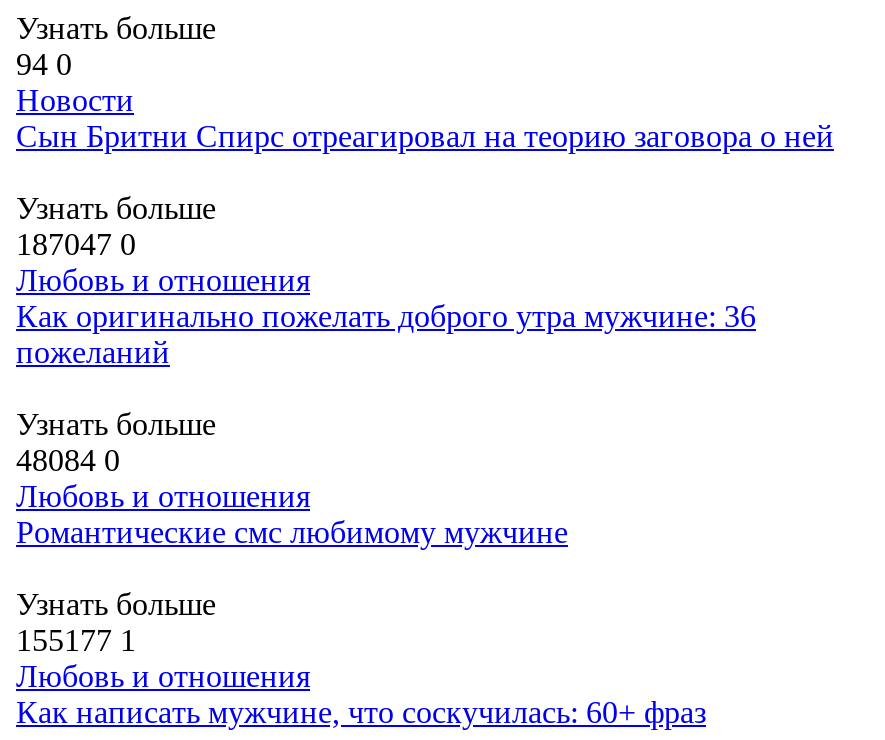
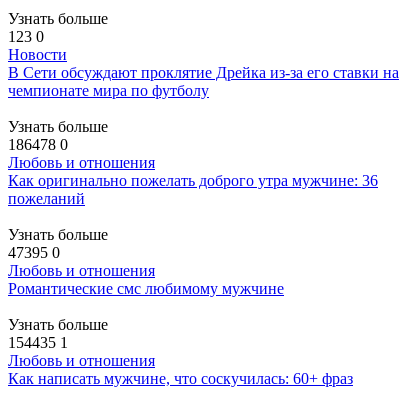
[16,47,72,81] 94 0 -> [8,28,44,45] 123 0
[16,119,834,153] Сын Бритни Спирс отреагировал на теорию заговора о ней -> [8,64,399,99] В Сети обсуждают проклятие Дрейка из-за его ставки на | чемпионате мира по футболу
[16,227,136,261] 187047 0 -> [8,136,68,153] 186478 0
[16,443,120,477] 48084 0 -> [8,244,60,261] 47395 0
[16,623,136,657] 155177 1 -> [8,334,68,351] 154435 1

